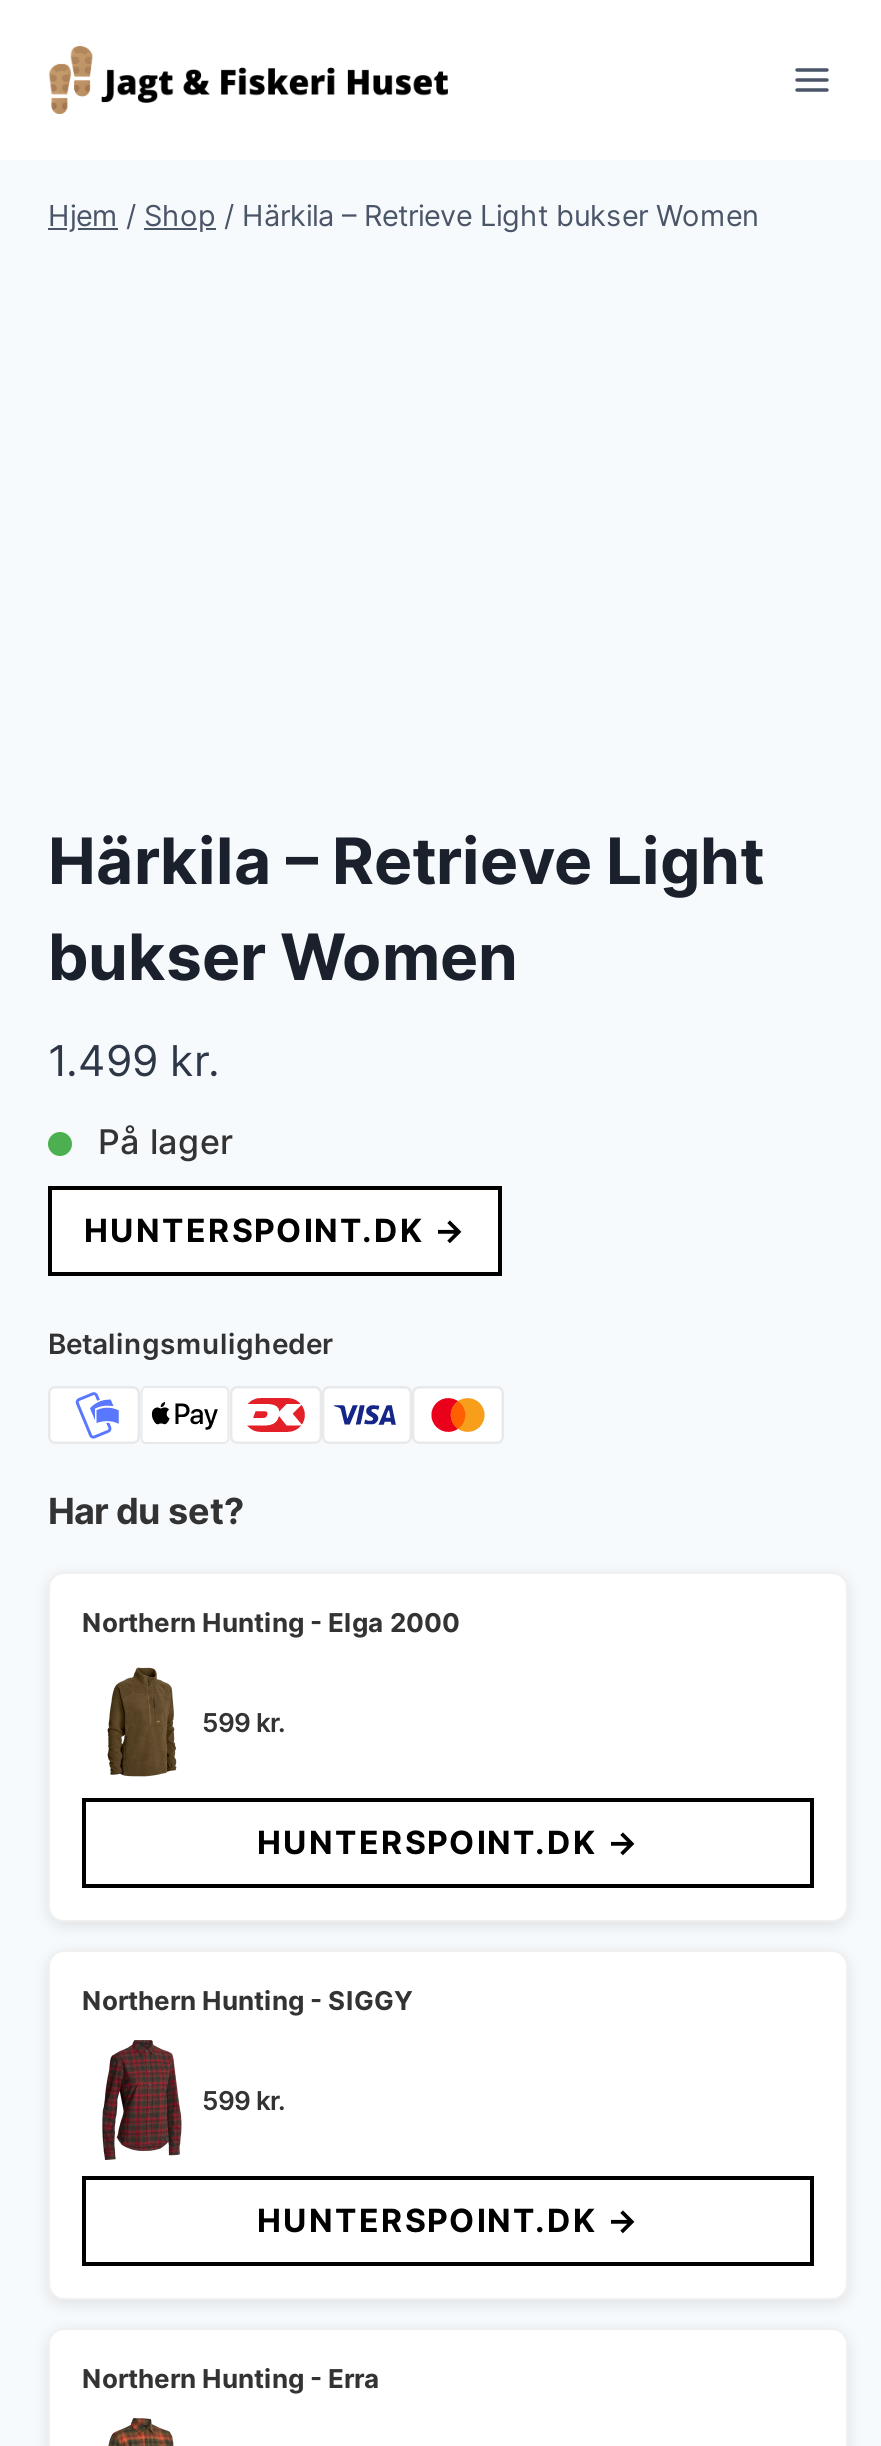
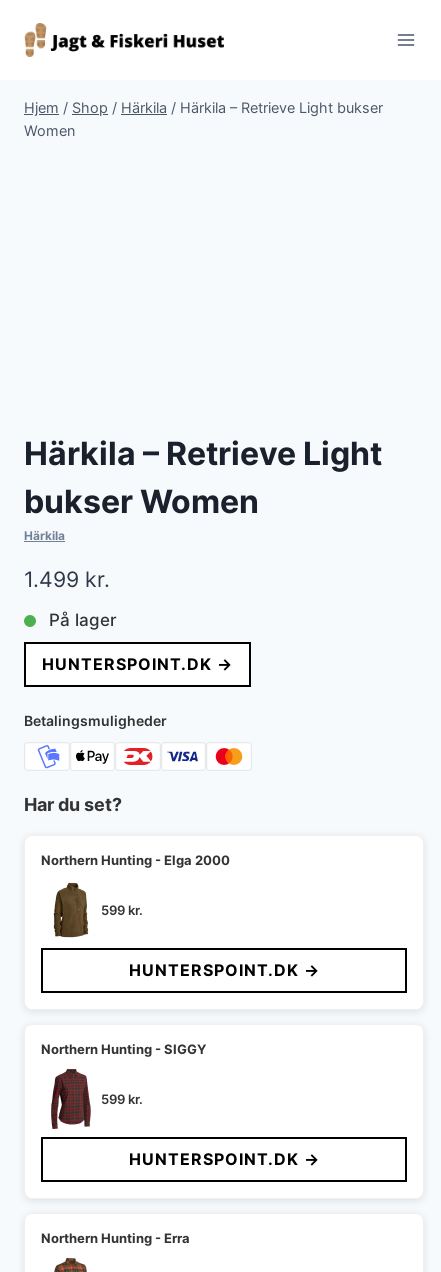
[48,198,758,232] Hjem / Shop / Härkila – Retrieve Light bukser Women -> [24,99,383,139] Hjem / Shop / Härkila / Härkila – Retrieve Light bukser | Women
none -> [24,528,65,543] Härkila

